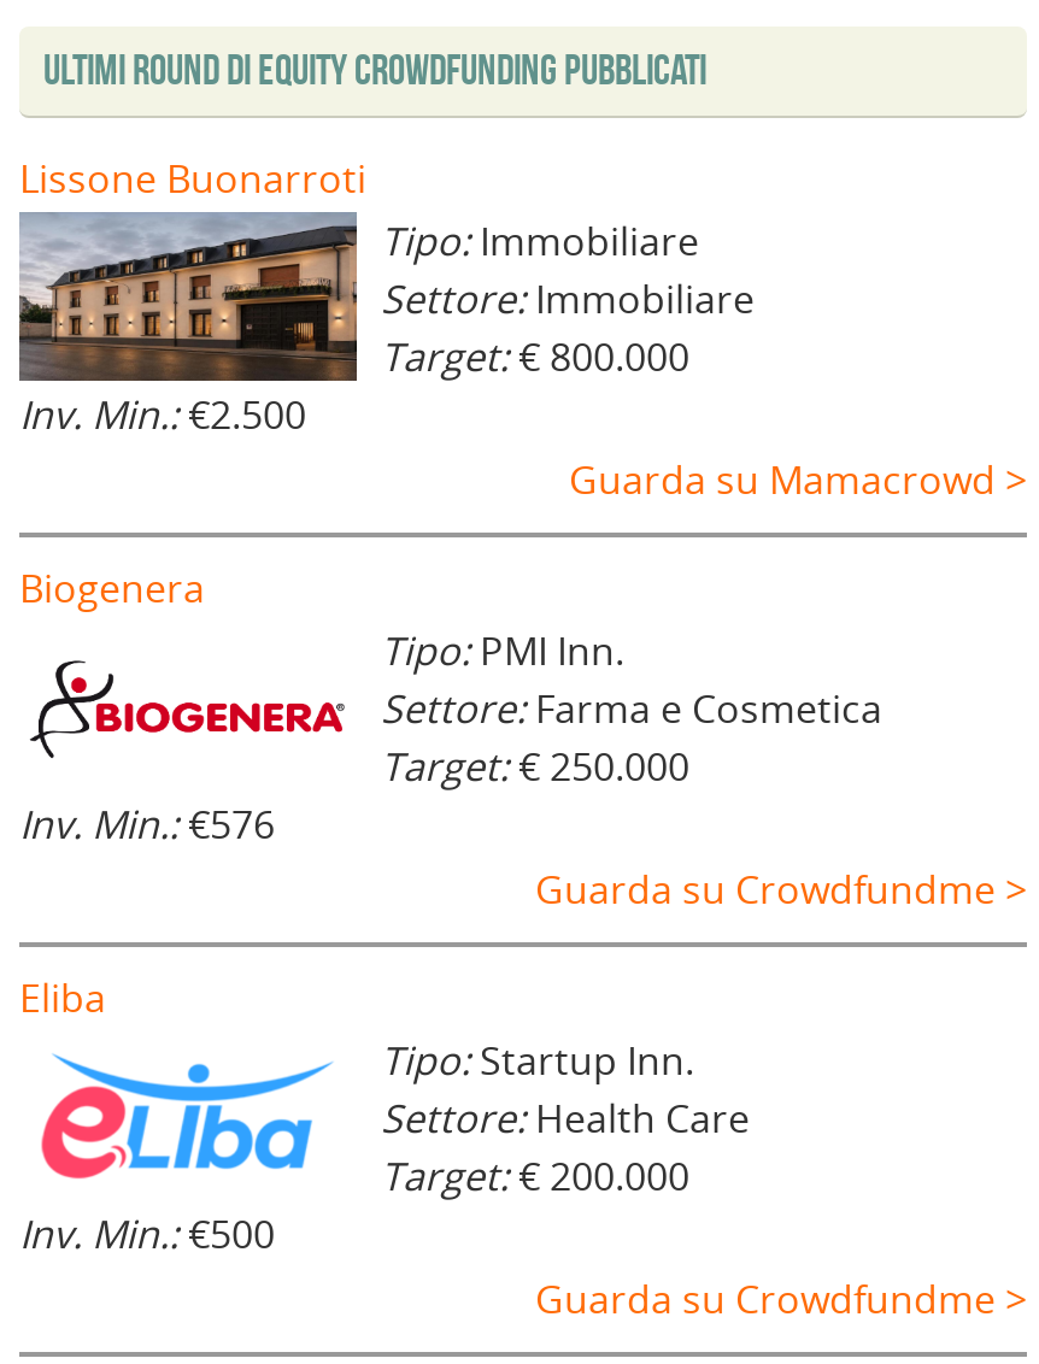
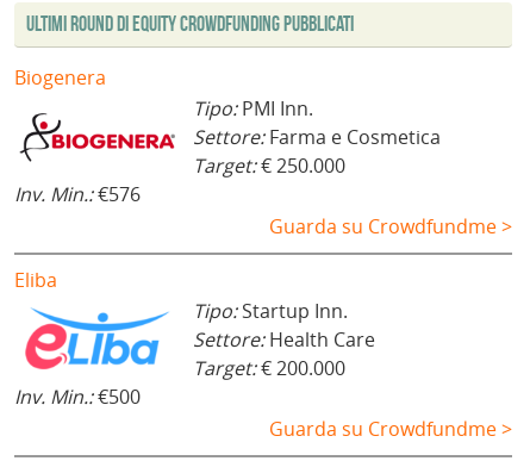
[17,151,1027,506] [image] | Lissone Buonarroti | Tipo: Immobiliare | Settore: Immobiliare | Target:€ 800.000 | Inv. Min.:€2.500 | Guarda su Mamacrowd > -> none

